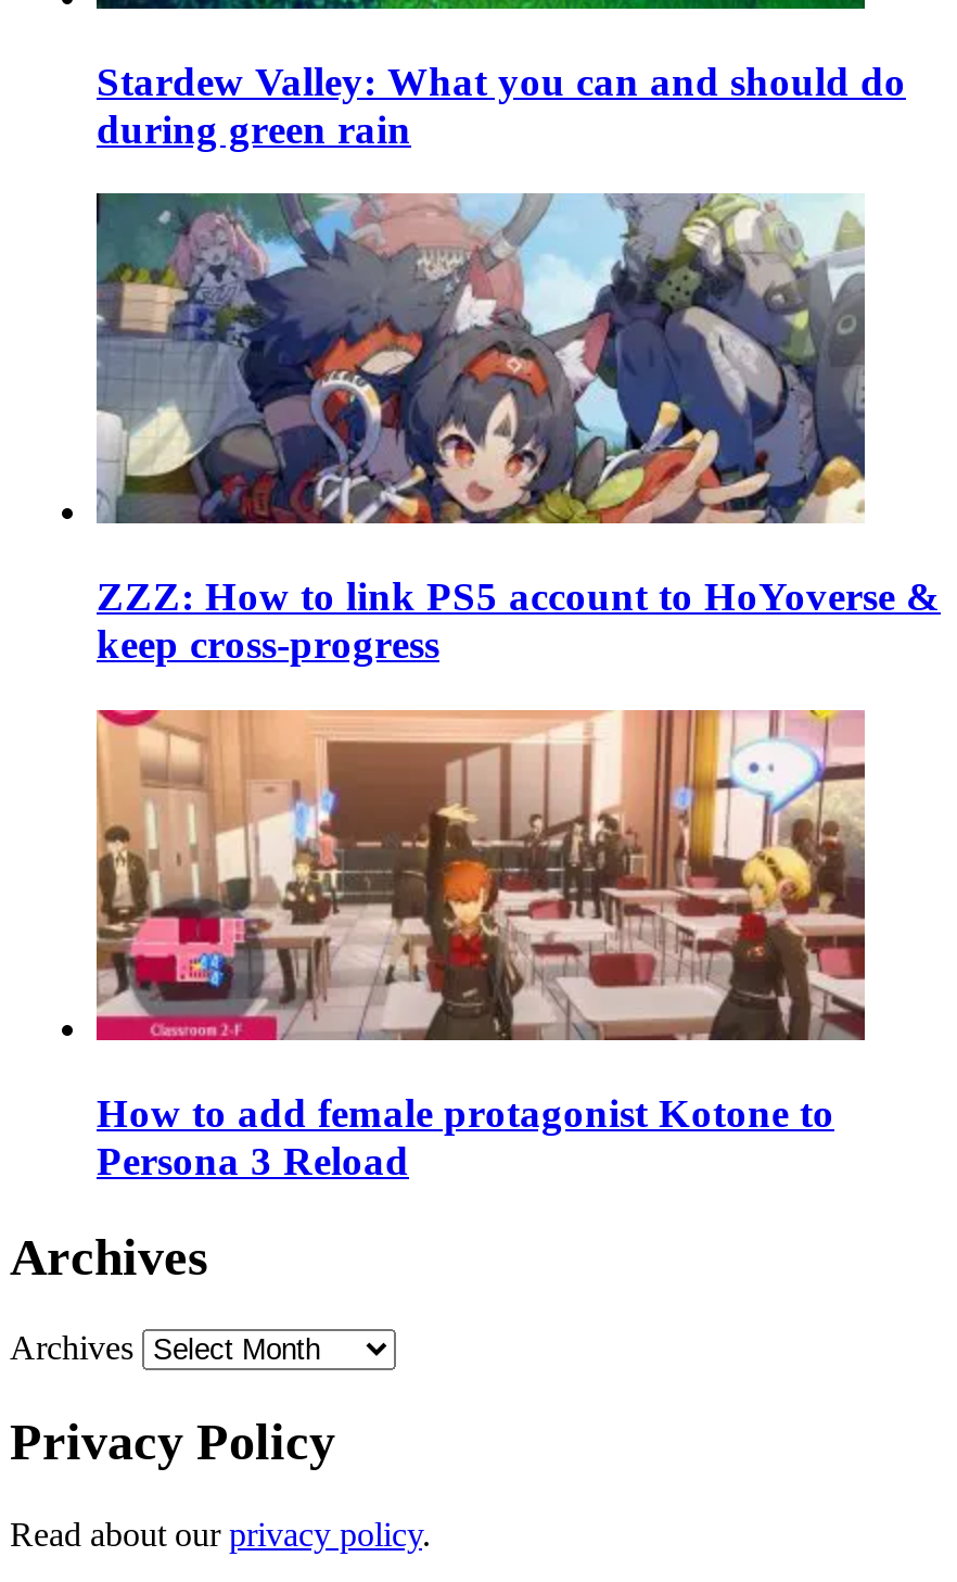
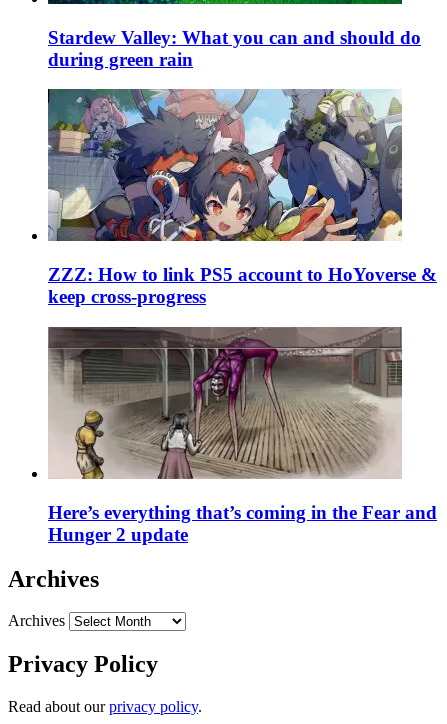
[94,708,867,1183] [image] | How to add female protagonist Kotone to | Persona 3 Reload -> [47,326,437,545] [image] | Here’s everything that’s coming in the Fear and | Hunger 2 update

